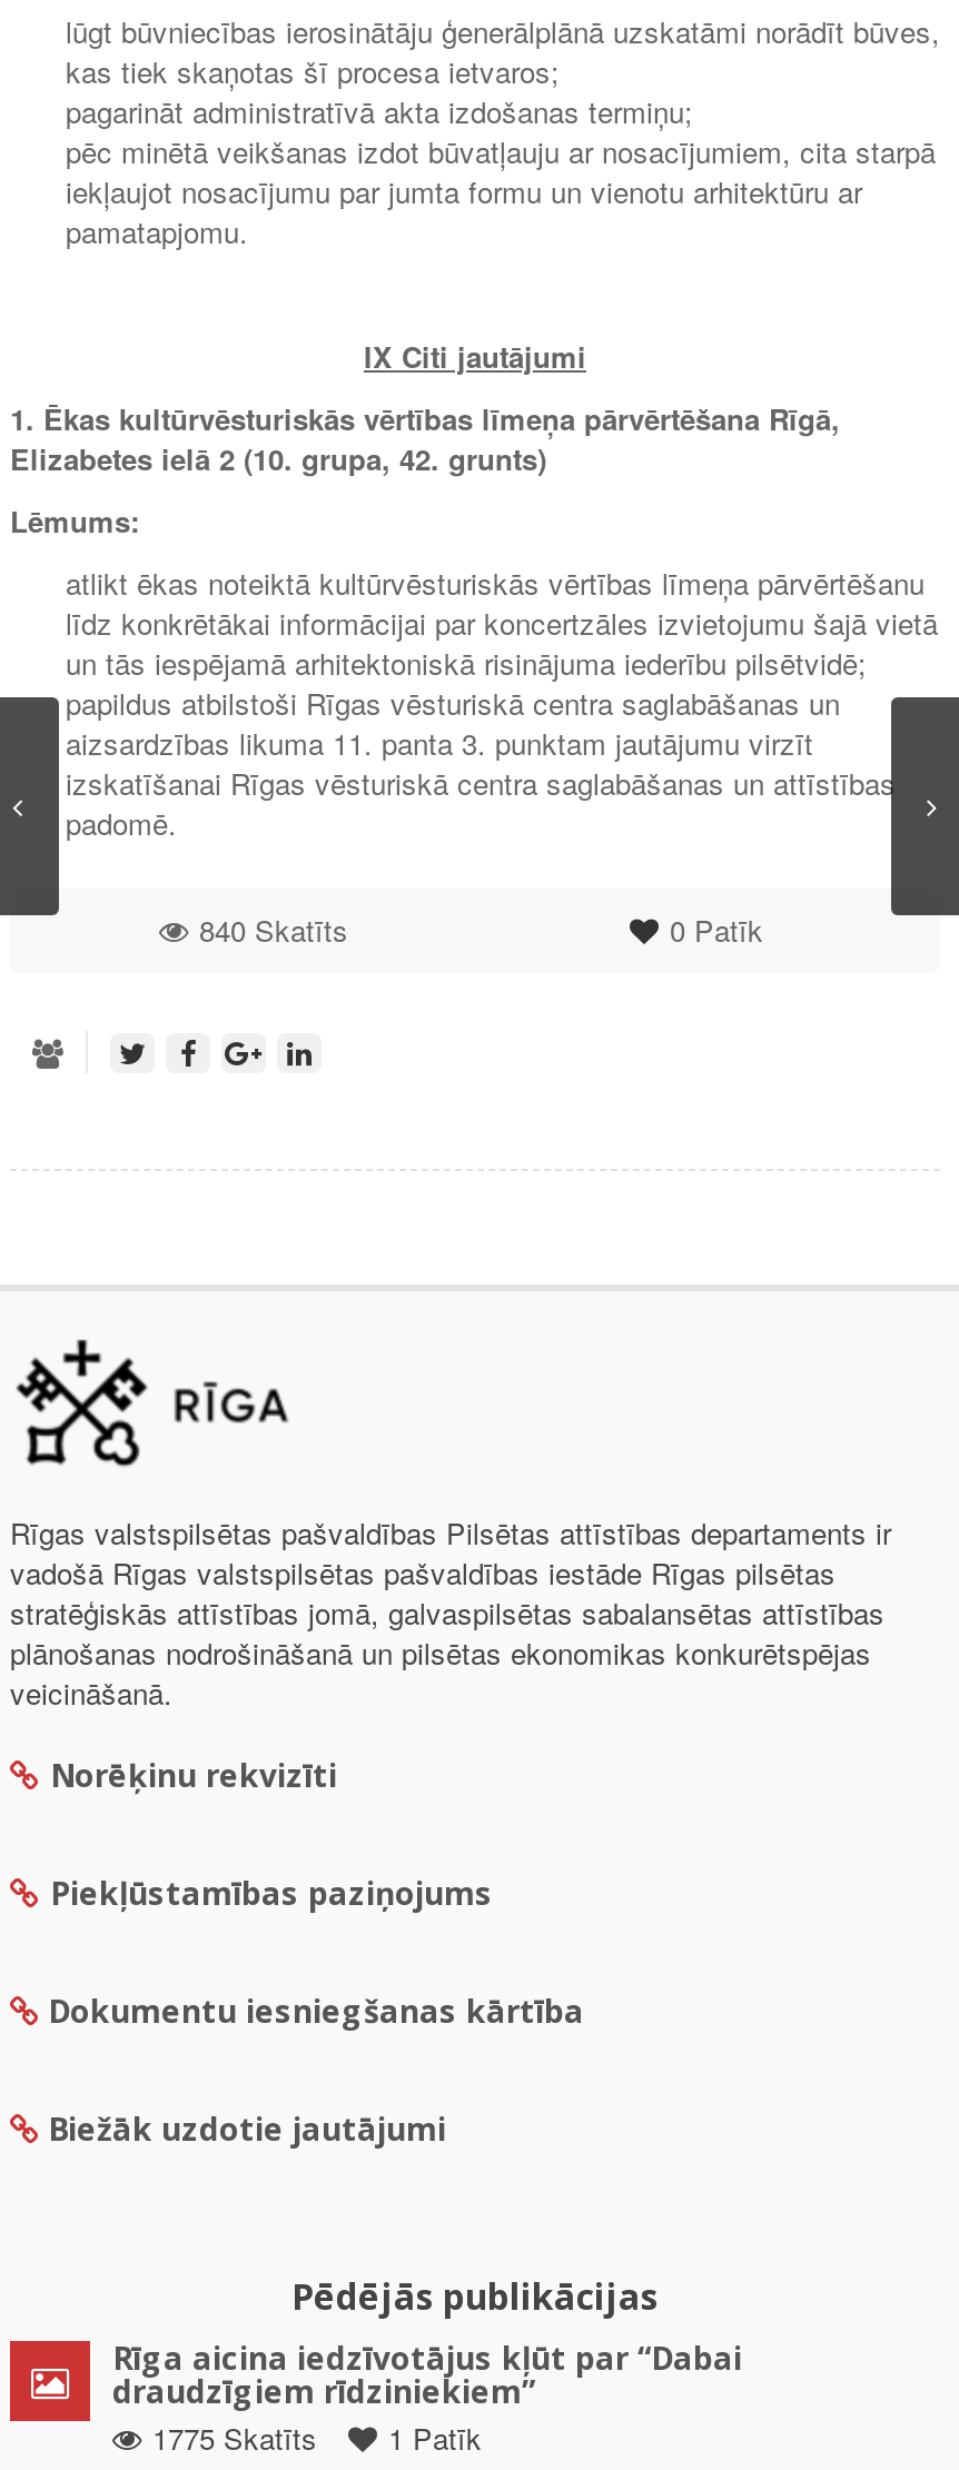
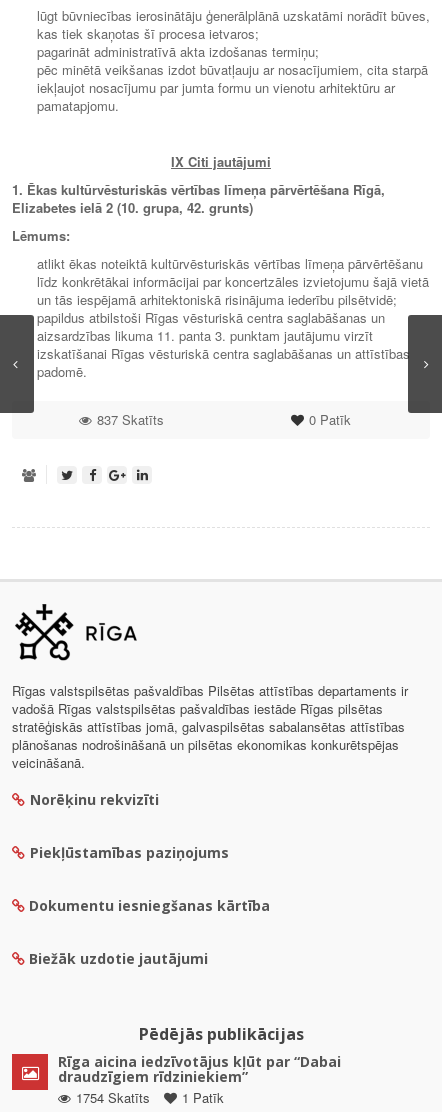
[199,908,348,951] 840 Skatīts -> [97,410,164,429] 837 Skatīts
[152,2416,482,2459] 1775 Skatīts 1 Patīk -> [76,1088,224,1107] 1754 Skatīts 1 Patīk

